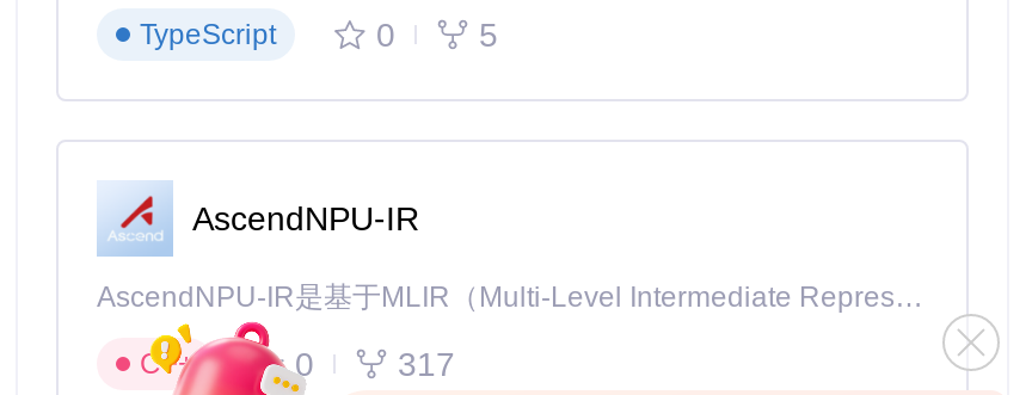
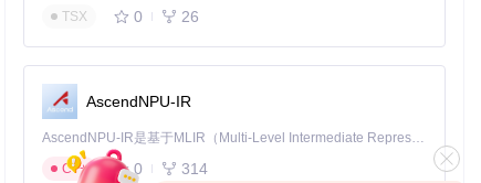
[140,18,276,51] TypeScript -> [62,9,87,24] TSX
[479,14,498,53] 5 -> [181,7,199,25] 26
[398,344,455,382] 317 -> [181,159,208,177] 314

